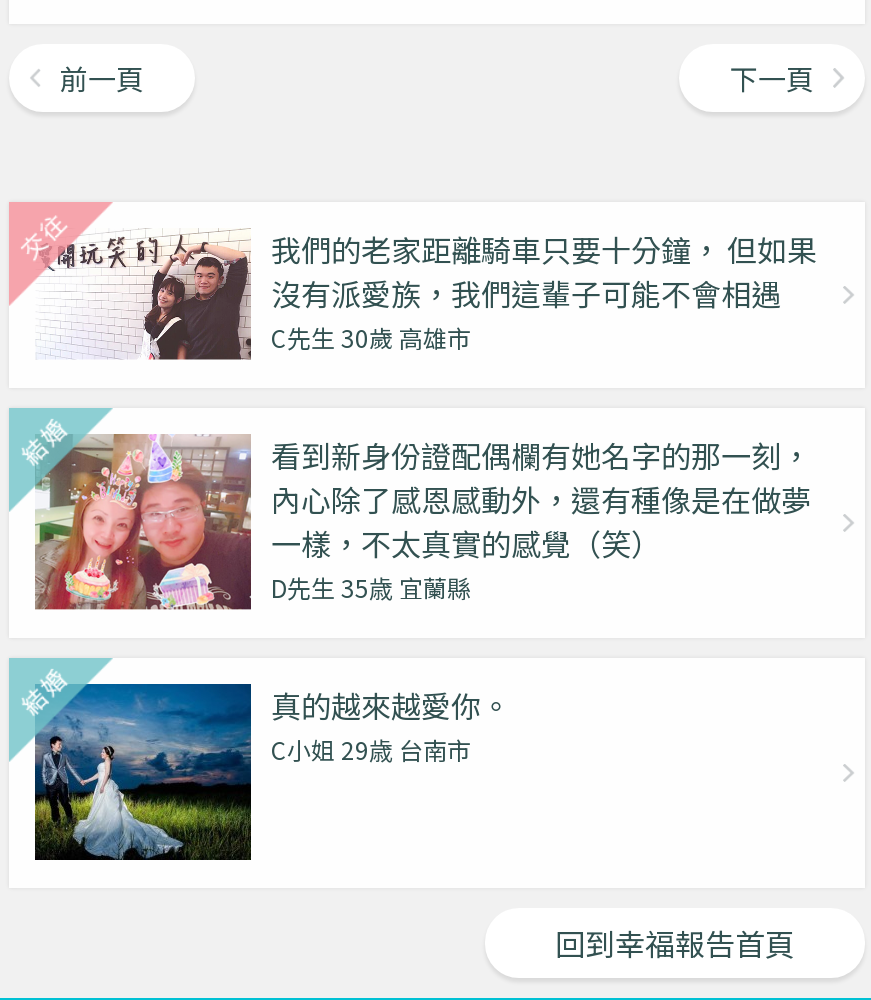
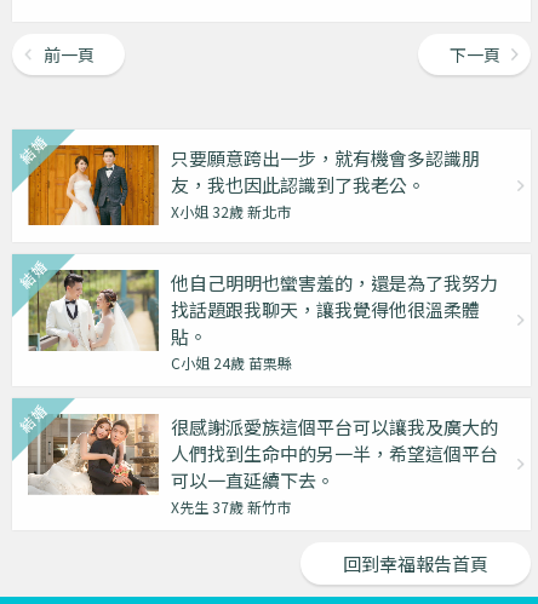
[9,202,817,360] [image] | 我們的老家距離騎車只要十分鐘， 但如果 | 沒有派愛族，我們這輩子可能不會相遇 | C先生 30歲 高雄市 -> [11,128,480,226] [image] | 只要願意跨出一步，就有機會多認識朋 | 友，我也因此認識到了我老公。 | X小姐 32歲 新北市
[33,434,811,612] [image] | 看到新身份證配偶欄有她名字的那一刻， | 內心除了感恩感動外，還有種像是在做夢 | 一樣，不太真實的感覺（笑） | D先生 35歳 宜蘭縣 -> [28,269,498,373] [image] | 他自己明明也蠻害羞的，還是為了我努力 | 找話題跟我聊天，讓我覺得他很溫柔體 | 貼。 | C小姐 24歲 苗栗縣
[11,656,511,862] [image] | 真的越來越愛你。 | C小姐 29歳 台南市 -> [13,397,498,517] [image] | 很感謝派愛族這個平台可以讓我及廣大的 | 人們找到生命中的另一半，希望這個平台 | 可以一直延續下去。 | X先生 37歲 新竹市

